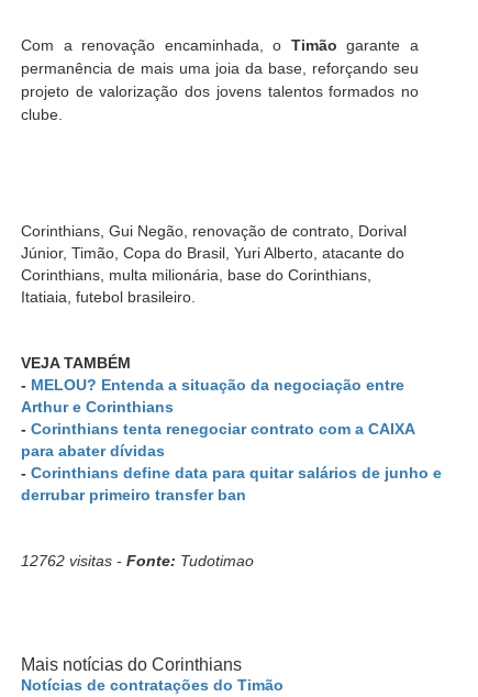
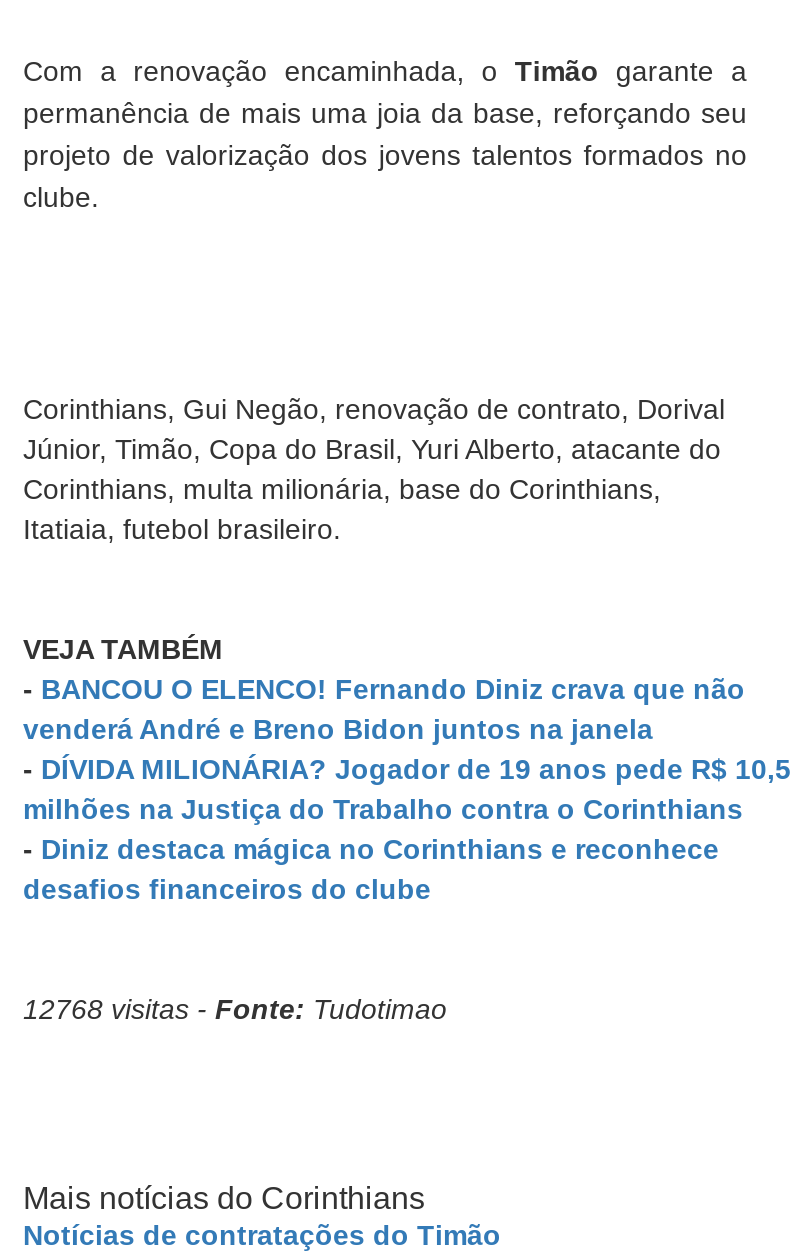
[21,376,442,503] - MELOU? Entenda a situação da negociação entre | Arthur e Corinthians | - Corinthians tenta renegociar contrato com a CAIXA | para abater dívidas | - Corinthians define data para quitar salários de junho e | derrubar primeiro transfer ban -> [23,672,791,904] - BANCOU O ELENCO! Fernando Diniz crava que não | venderá André e Breno Bidon juntos na janela | - DÍVIDA MILIONÁRIA? Jogador de 19 anos pede R$ 10,5 | milhões na Justiça do Trabalho contra o Corinthians | - Diniz destaca mágica no Corinthians e reconhece | desafios financeiros do clube
[21,552,254,569] 12762 visitas - Fonte: Tudotimao -> [23,992,447,1024] 12768 visitas - Fonte: Tudotimao

